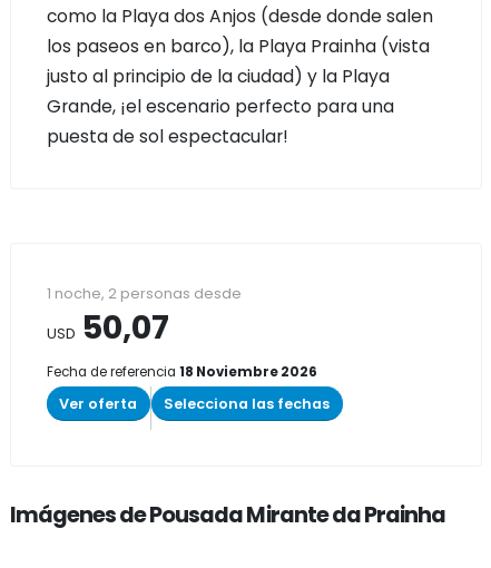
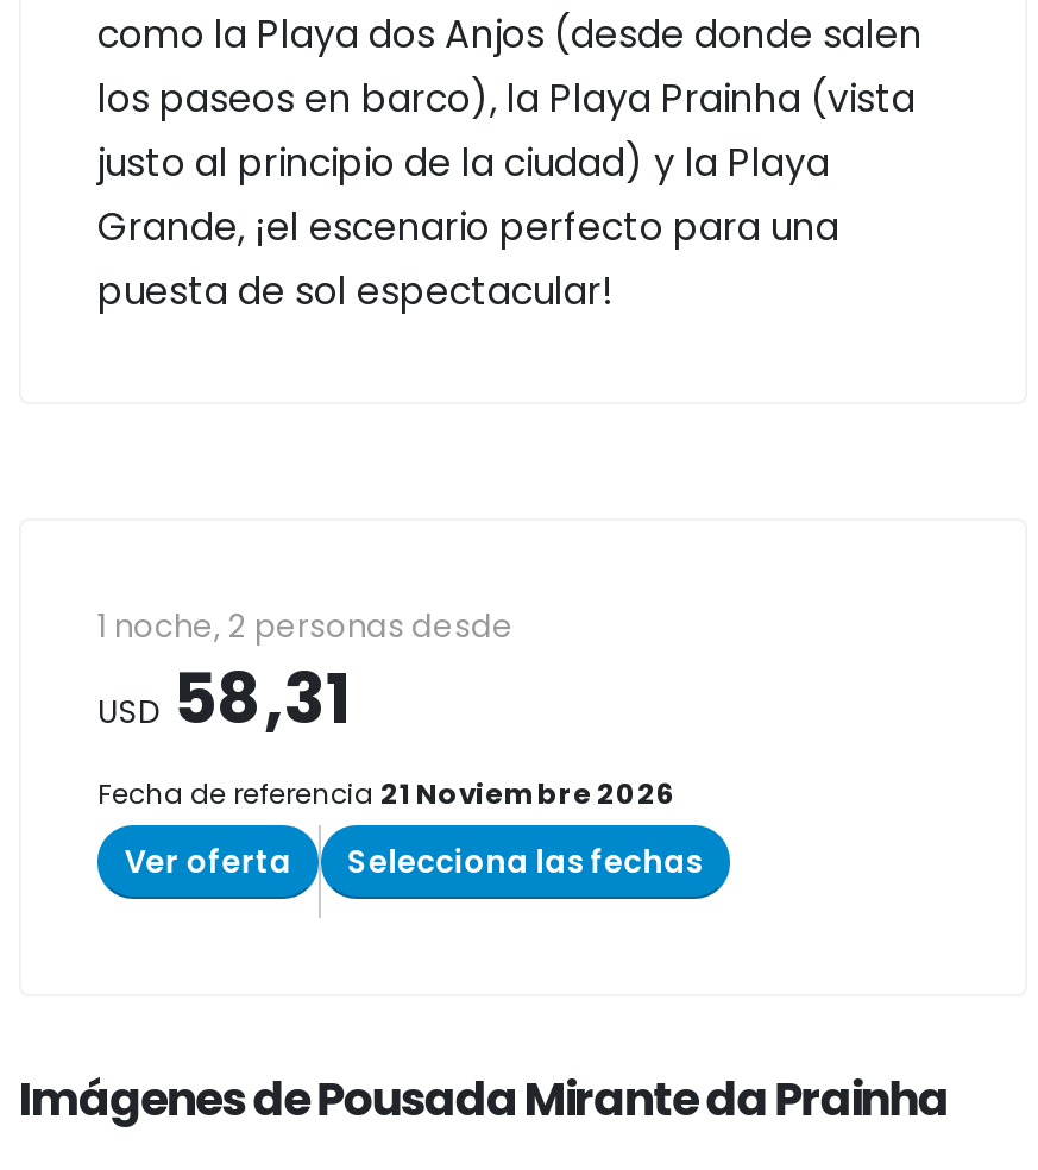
[47,305,169,350] USD 50,07 -> [97,652,352,747] USD 58,31
[47,363,317,381] Fecha de referencia 18 Noviembre 2026 -> [97,775,675,813] Fecha de referencia 21 Noviembre 2026

